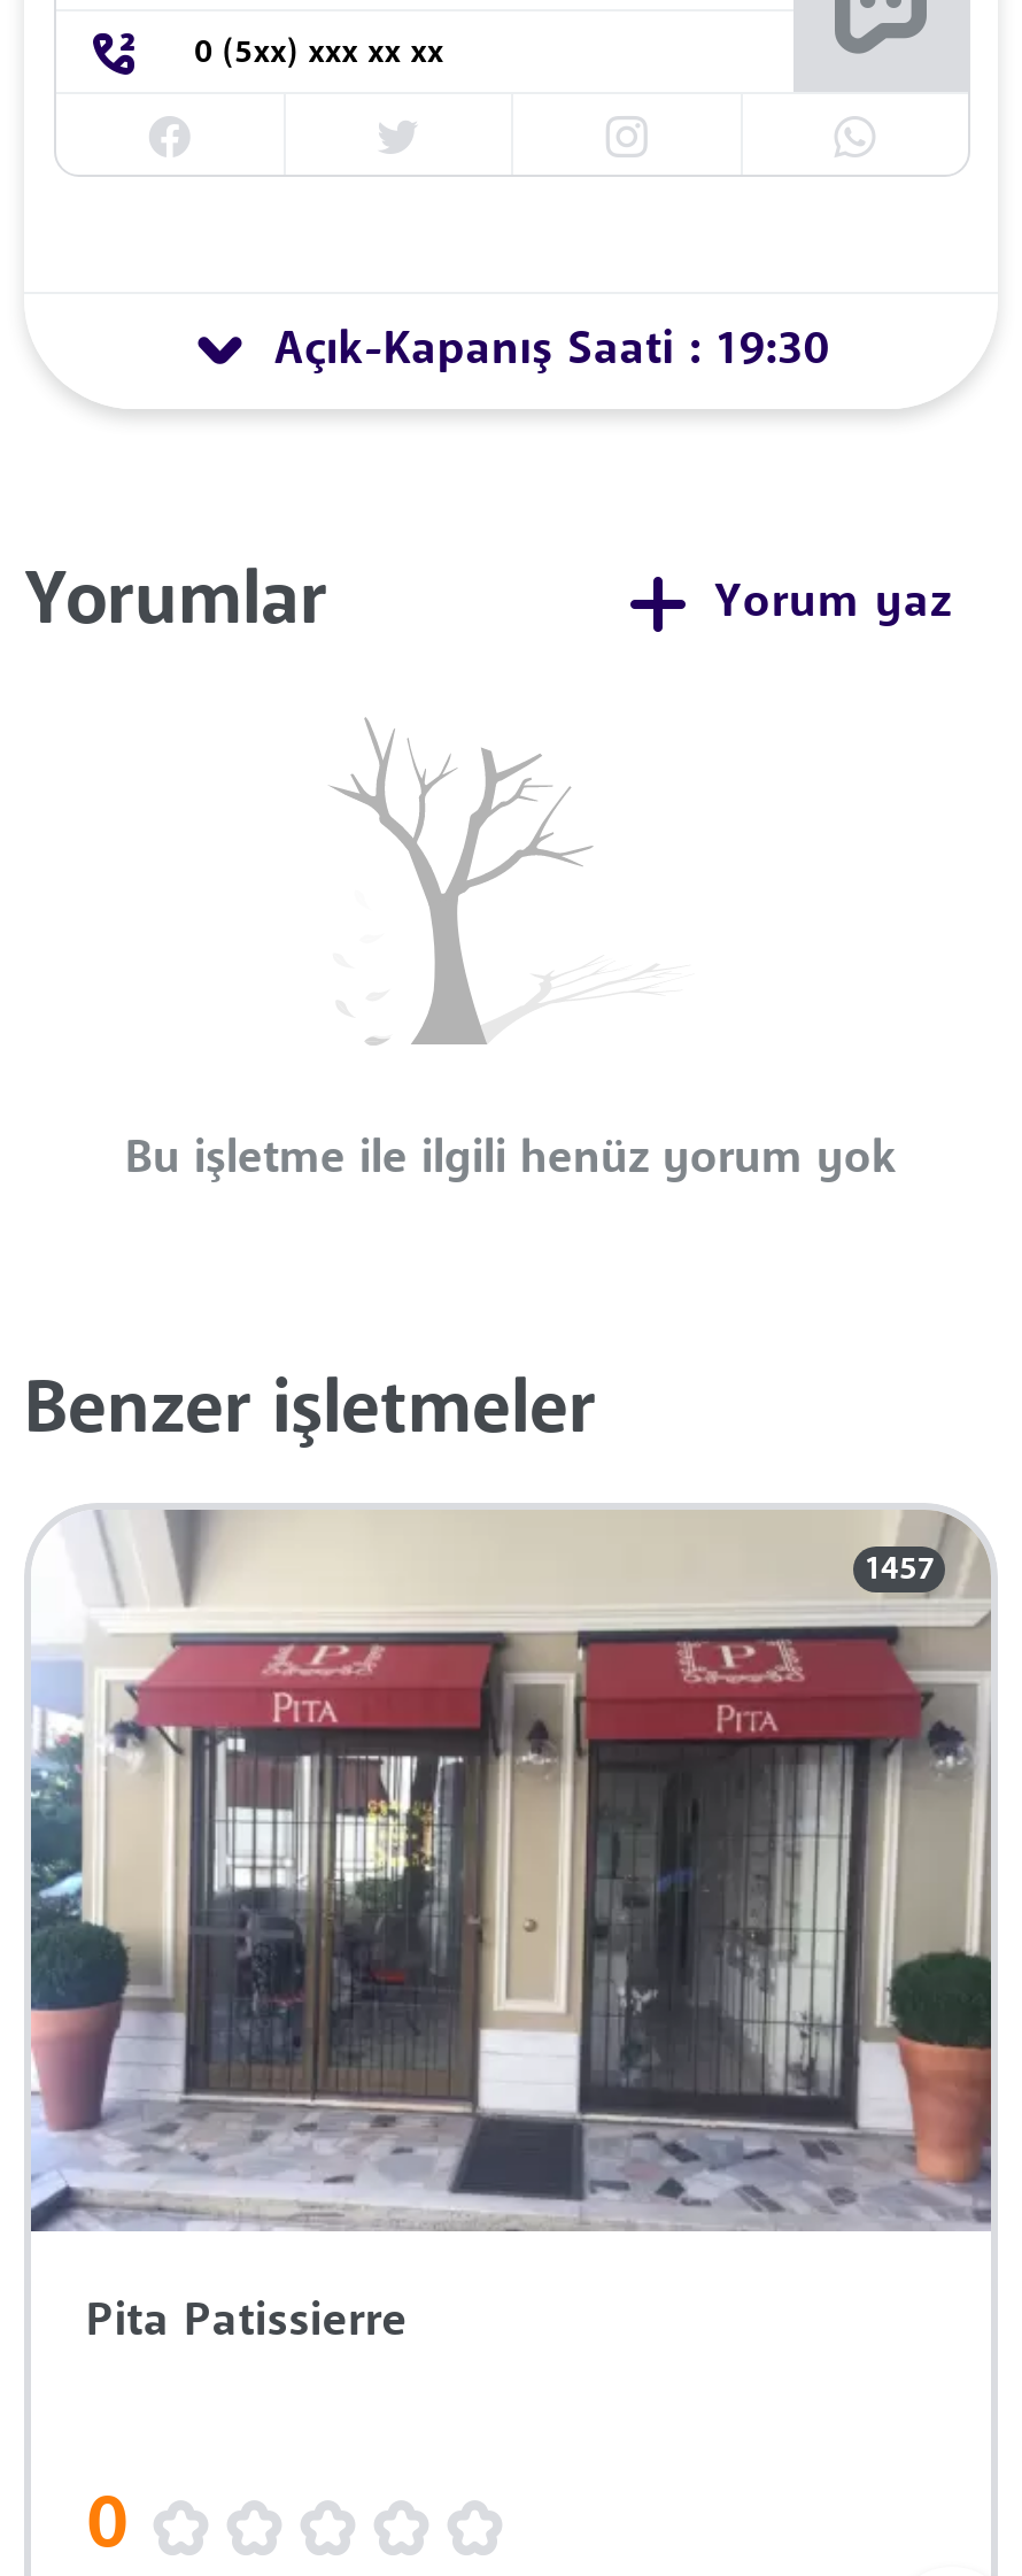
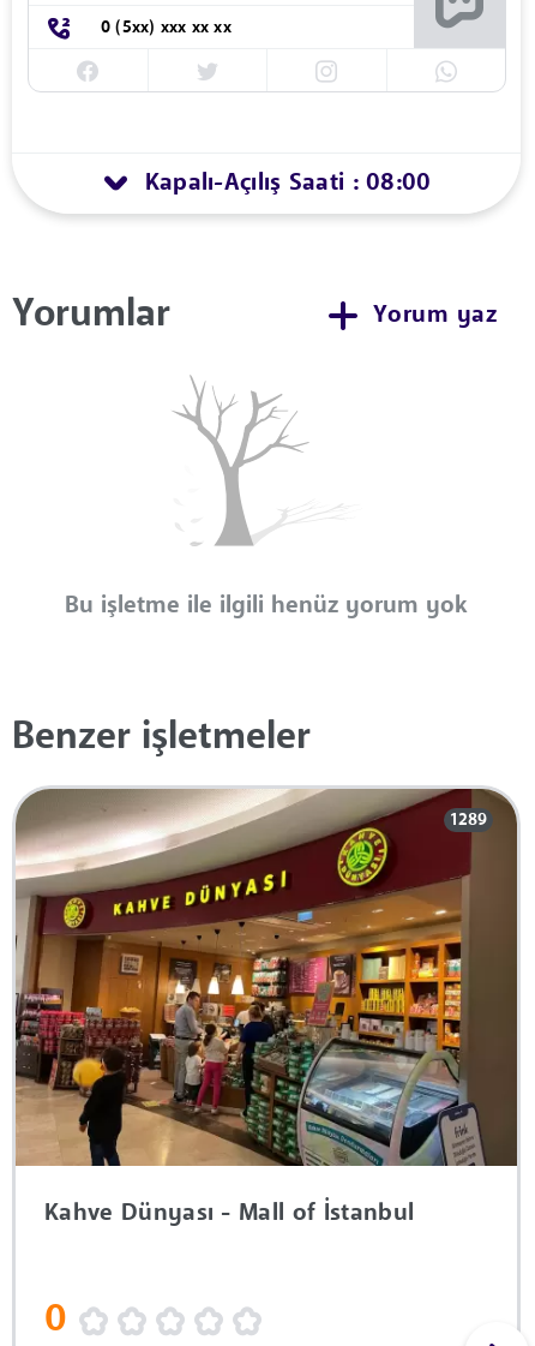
[274,329,831,375] Açık-Kapanış Saati : 19:30 -> [145,172,431,196] Kapalı-Açılış Saati : 08:00
[29,1510,993,2234] [image] | 1457 -> [14,788,518,1167] [image] | 1289
[86,2299,408,2345] Pita Patissierre -> [44,1201,414,1225] Kahve Dünyası - Mall of İstanbul

